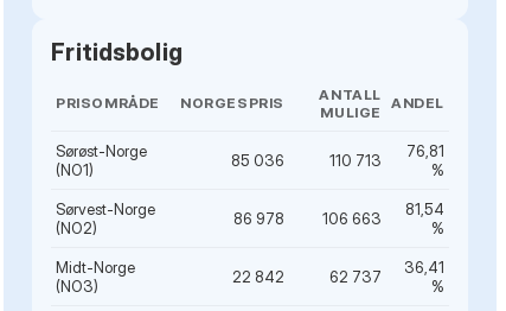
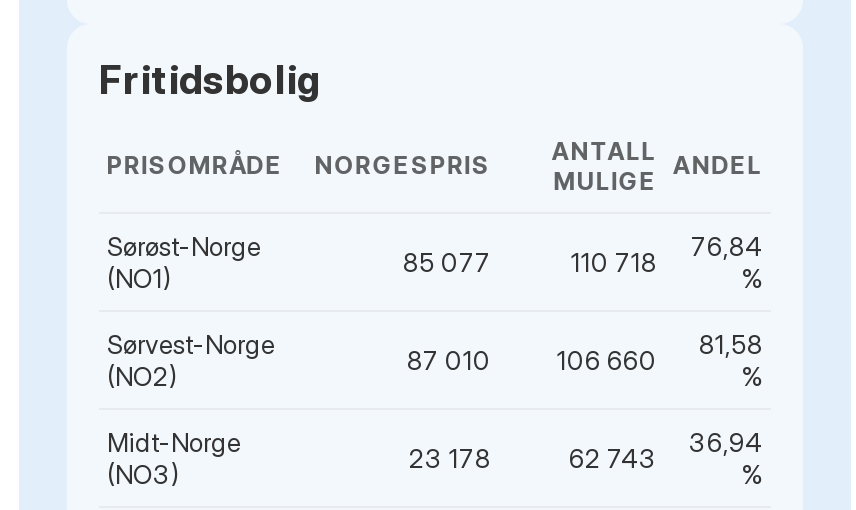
[406,141,444,160] 76,81 -> [691,229,763,261] 76,84
[231,150,284,169] 85 036 -> [403,245,491,277] 85 077
[329,150,382,169] 110 713 -> [571,245,657,277] 110 718
[405,199,444,218] 81,54 -> [699,327,763,359] 81,58
[233,208,284,227] 86 978 -> [407,343,491,375] 87 010
[322,208,382,227] 106 663 -> [557,343,657,375] 106 660
[404,257,444,276] 36,41 -> [689,425,763,457] 36,94
[232,267,284,286] 22 842 -> [409,441,491,473] 23 178
[329,267,382,286] 62 737 -> [569,441,657,473] 62 743

